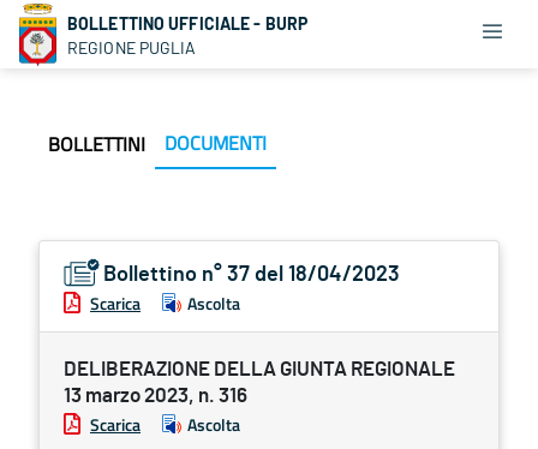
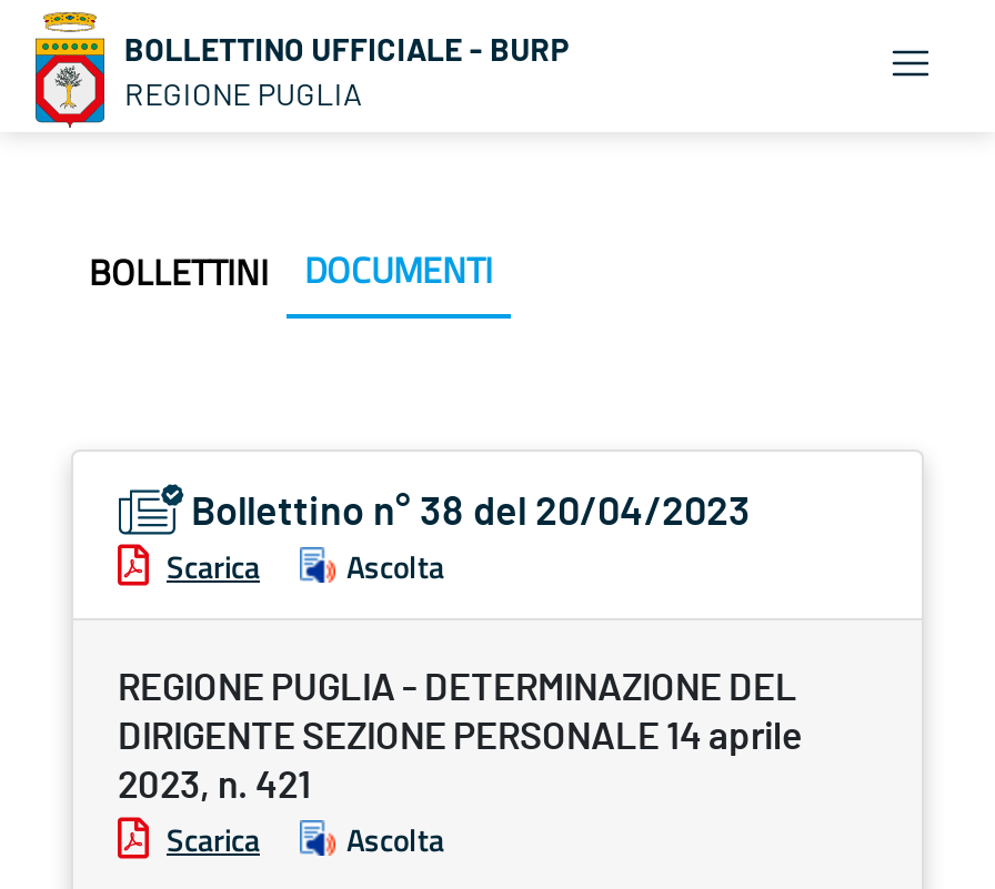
[103,264,400,286] Bollettino n° 37 del 18/04/2023 -> [191,494,751,534] Bollettino n° 38 del 20/04/2023
[64,359,455,406] DELIBERAZIONE DELLA GIUNTA REGIONALE | 13 marzo 2023, n. 316 -> [118,669,802,805] REGIONE PUGLIA - DETERMINAZIONE DEL | DIRIGENTE SEZIONE PERSONALE 14 aprile | 2023, n. 421

